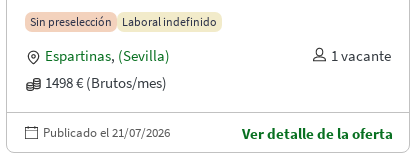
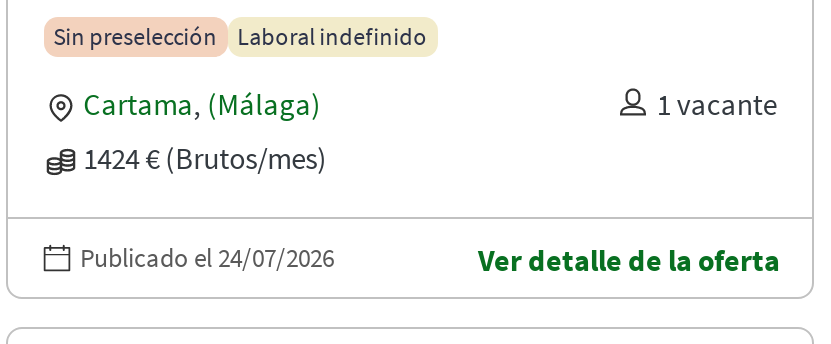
[45,46,170,65] Espartinas, (Sevilla) -> [83,84,321,122] Cartama, (Málaga)
[45,73,167,92] 1498 € (Brutos/mes) -> [83,138,327,176] 1424 € (Brutos/mes)
[43,124,170,141] Publicado el 21/07/2026 -> [80,240,334,274] Publicado el 24/07/2026

